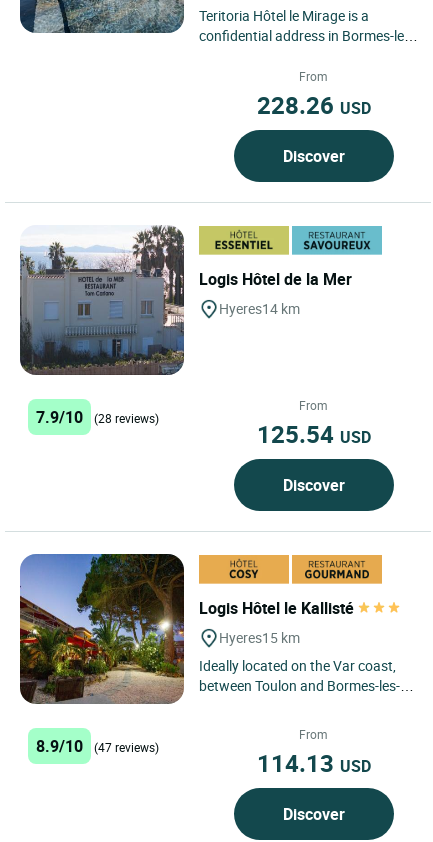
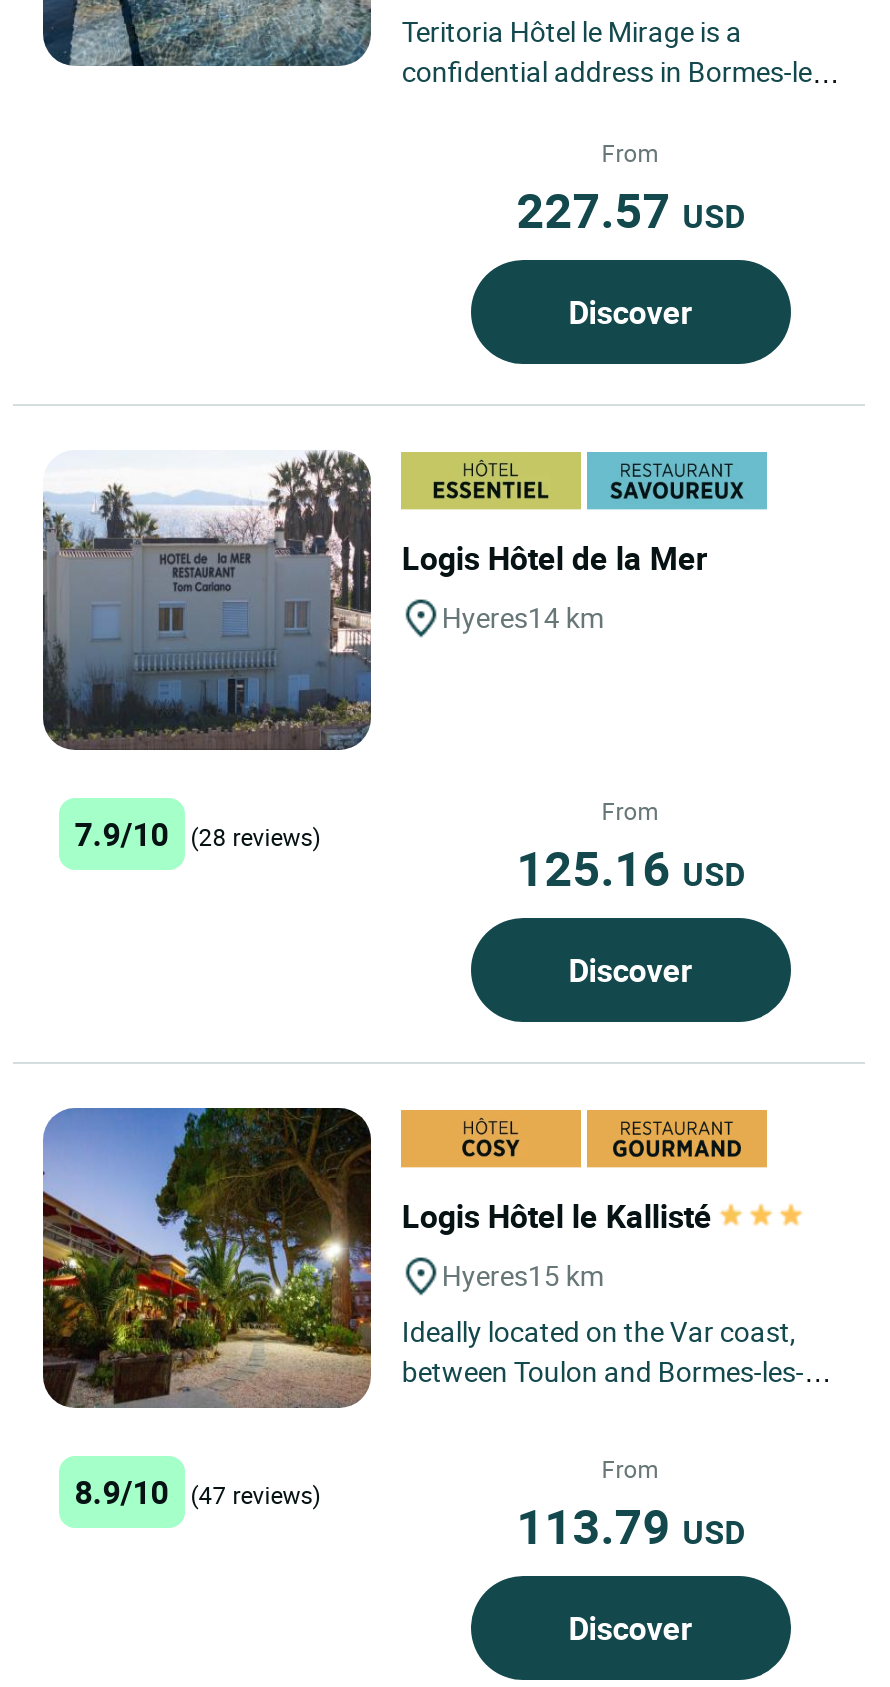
[257,89,371,121] 228.26 USD -> [516,179,744,243] 227.57 USD
[257,418,371,450] 125.54 USD -> [516,837,744,901] 125.16 USD
[257,747,371,779] 114.13 USD -> [516,1495,744,1559] 113.79 USD

